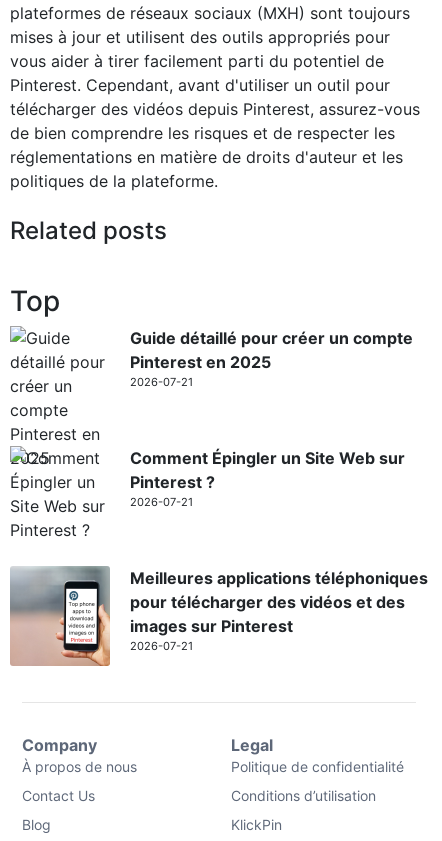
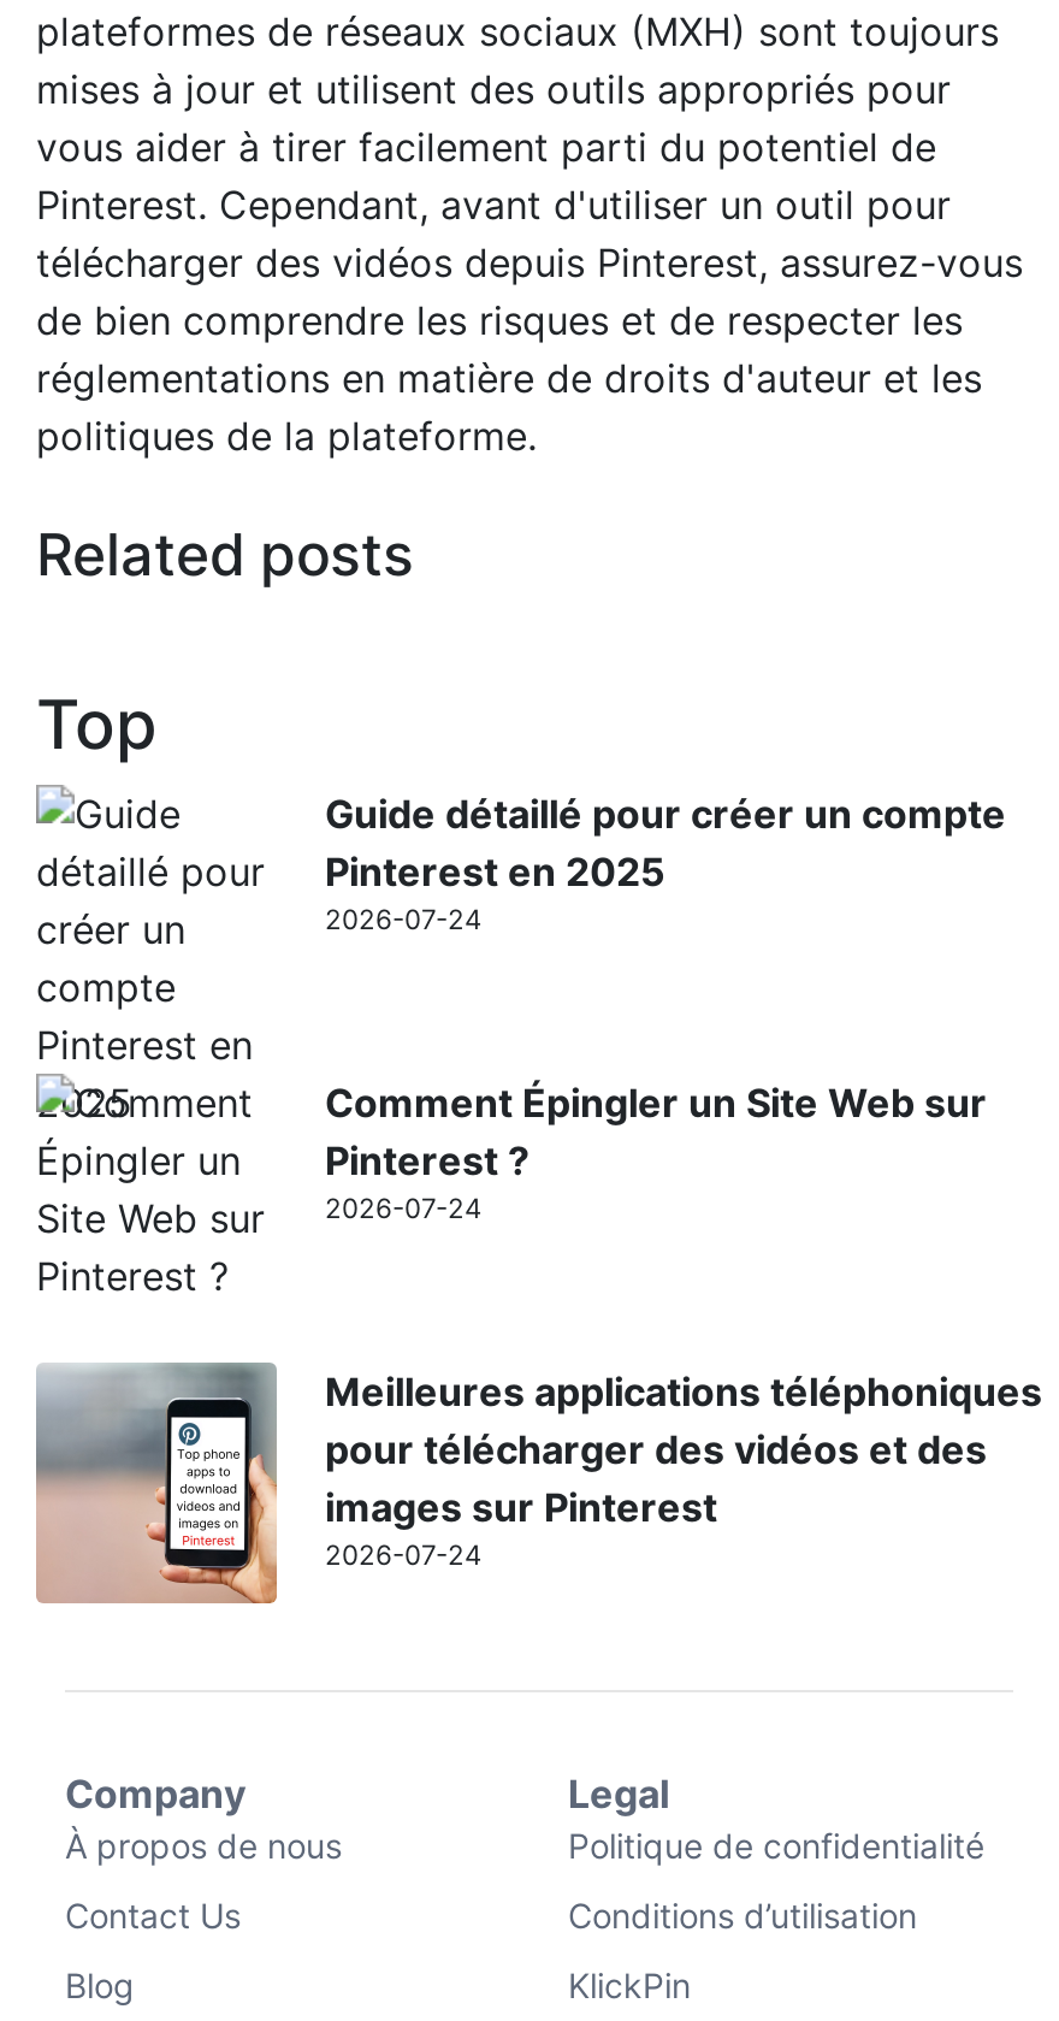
[130,375,193,389] 2026-07-21 -> [325,903,481,936] 2026-07-24
[130,495,193,509] 2026-07-21 -> [325,1192,481,1225] 2026-07-24
[130,639,193,653] 2026-07-21 -> [325,1538,481,1572] 2026-07-24

